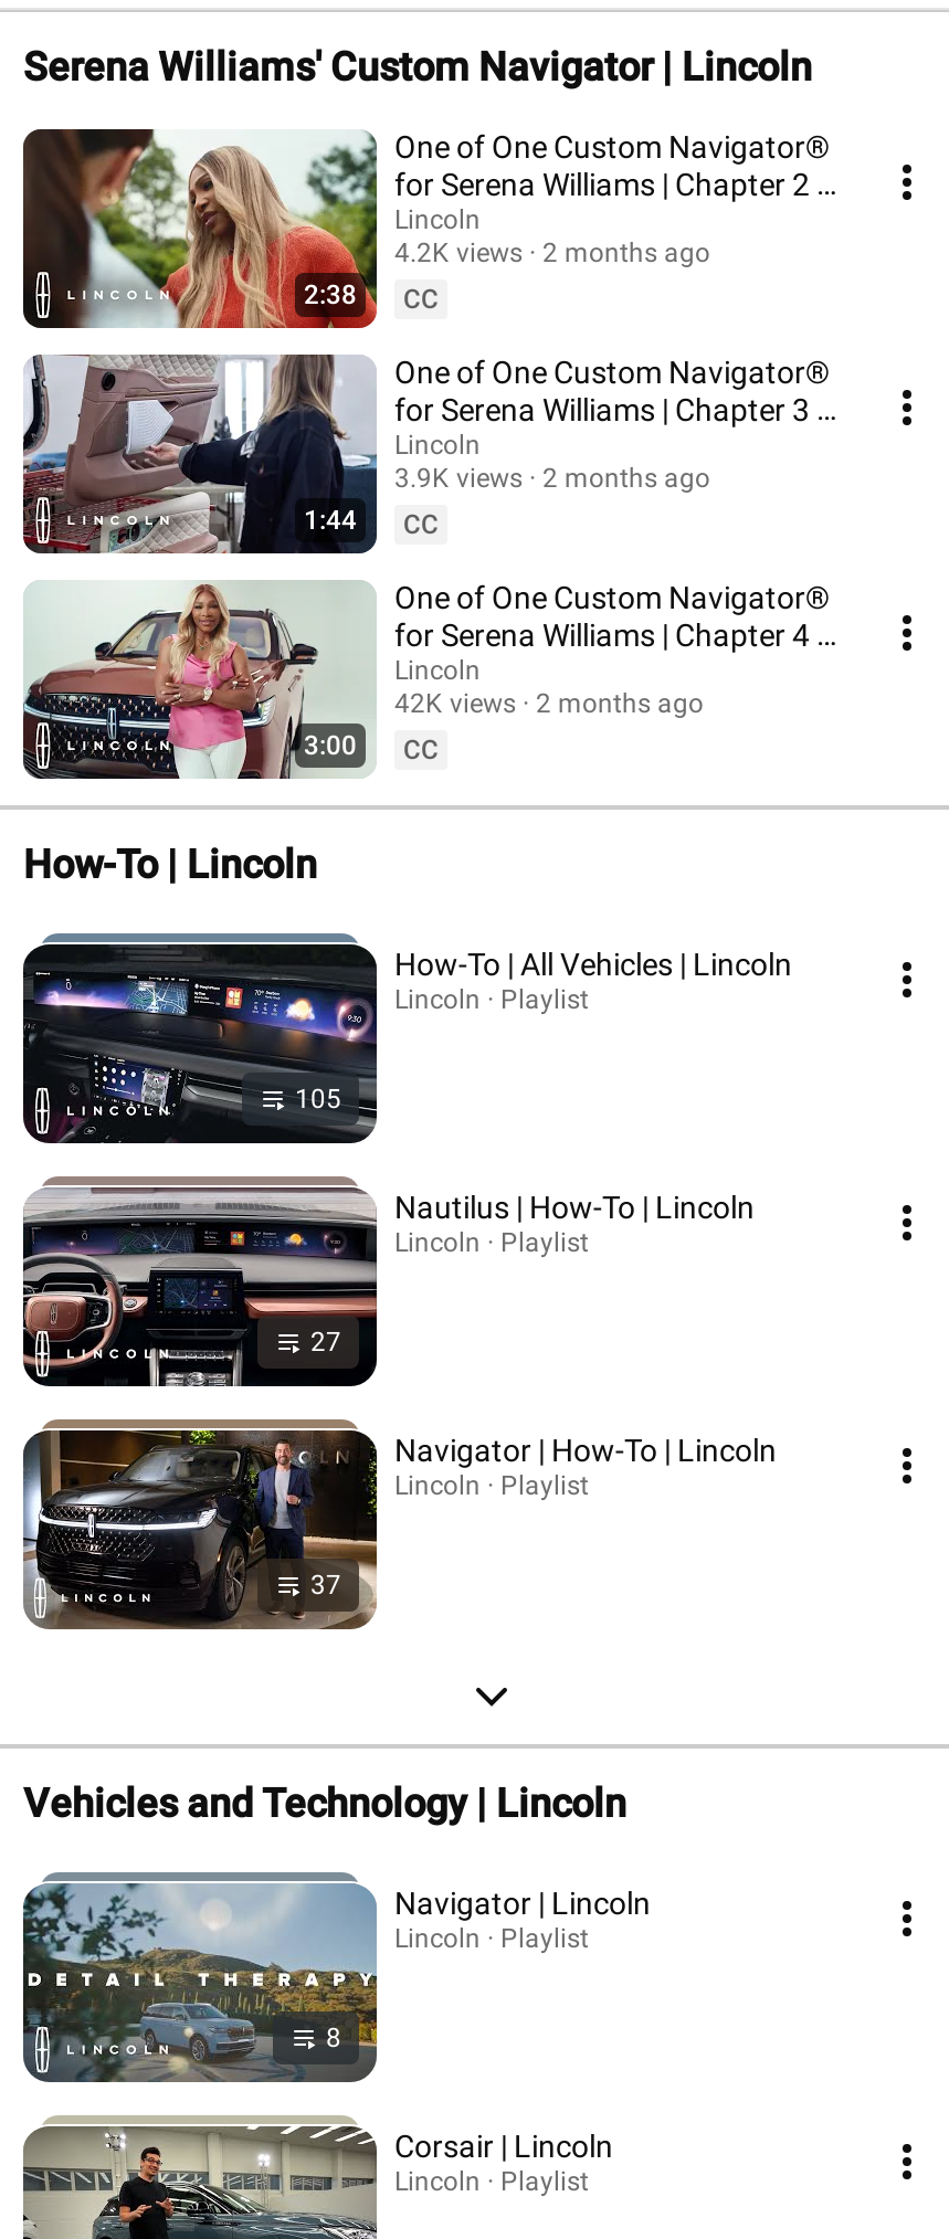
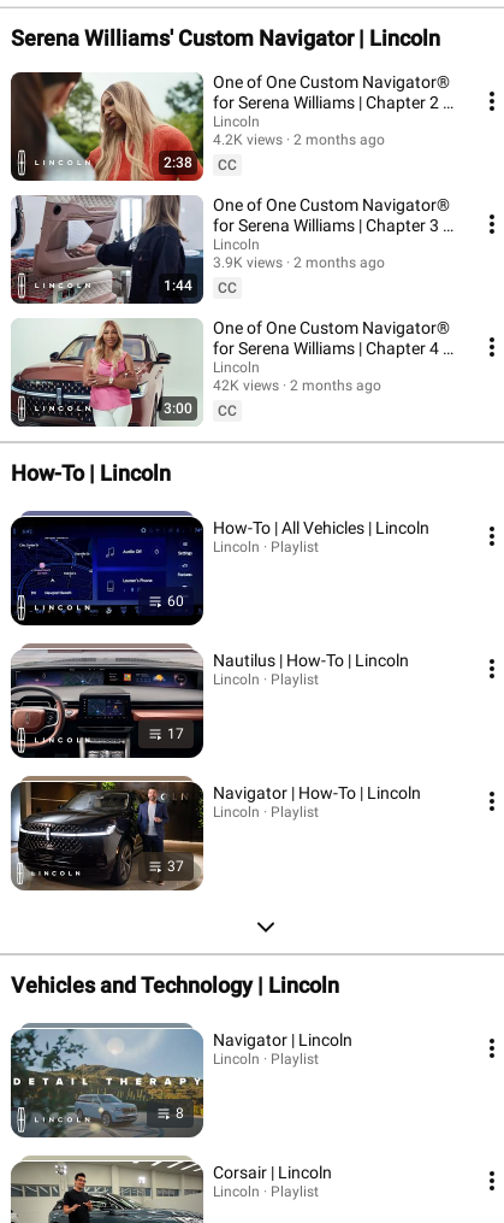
[23,944,377,1143] [image] | 105 -> [11,518,203,624] [image] | 60
[310,1326,341,1356] 27 -> [167,725,184,742] 17

